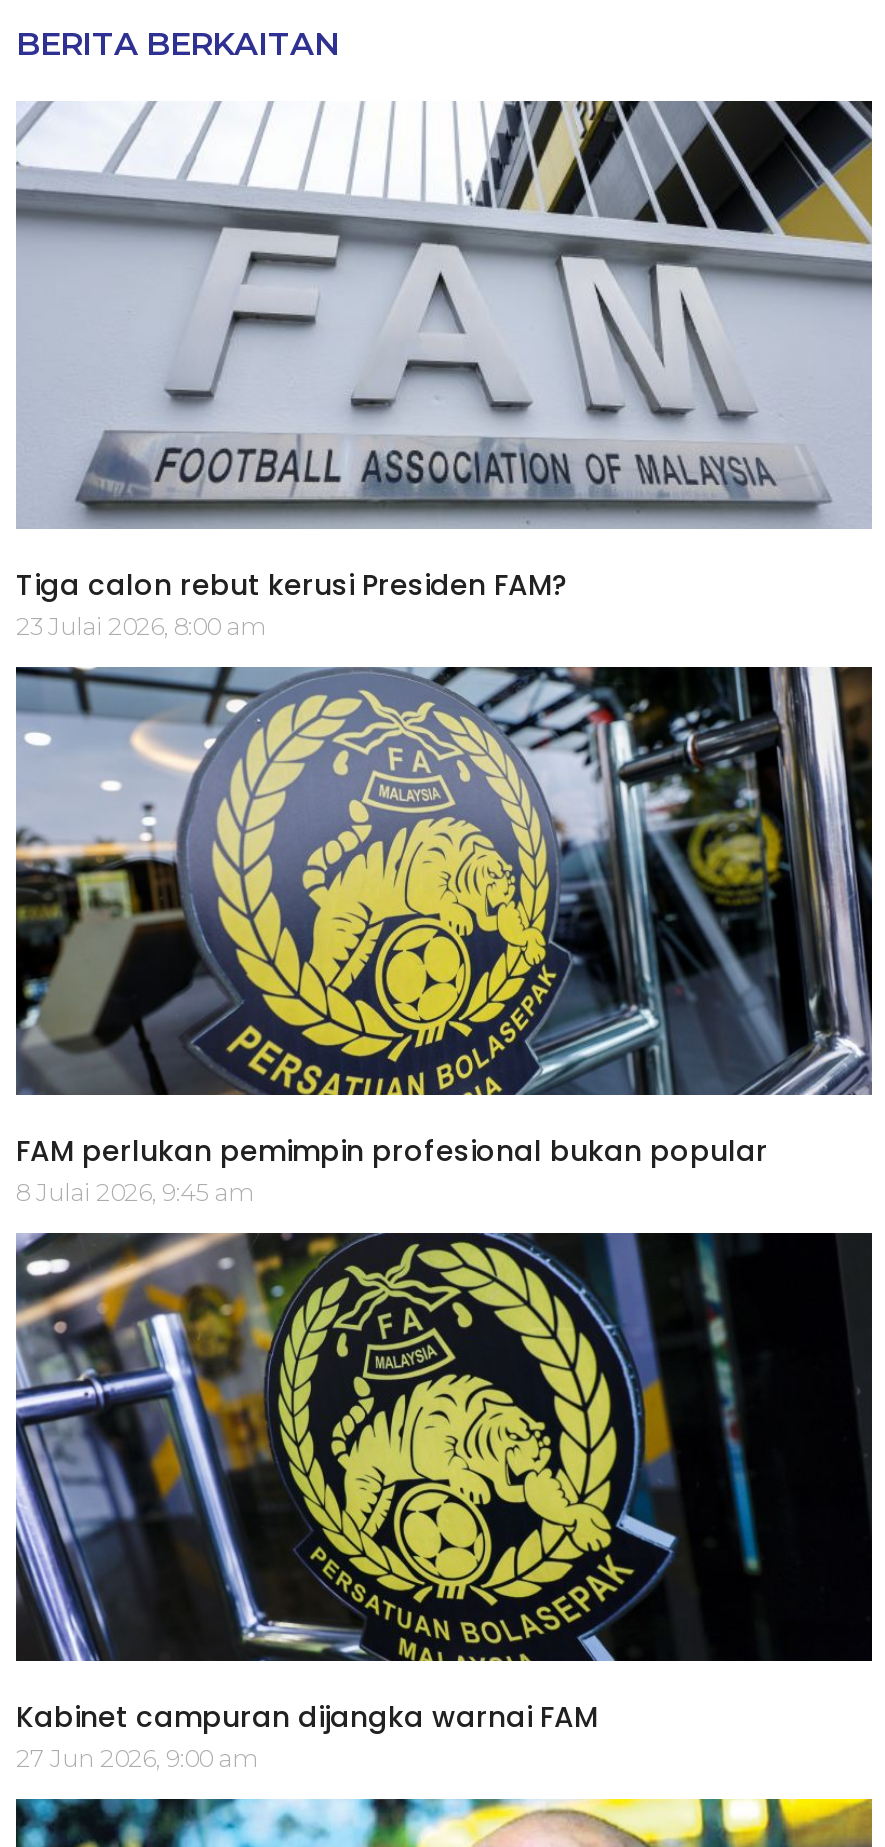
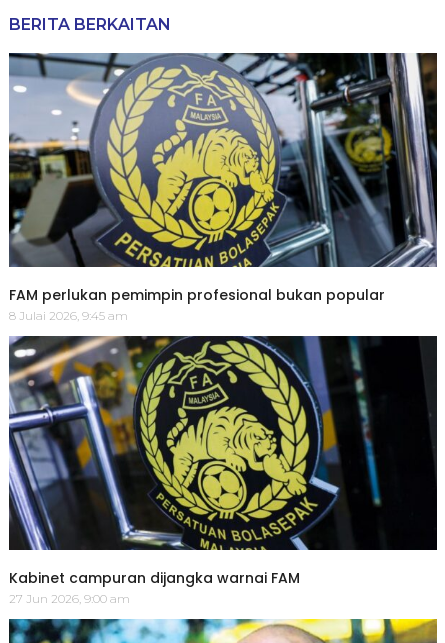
[16,99,874,641] [image] | Tiga calon rebut kerusi Presiden FAM? | 23 Julai 2026, 8:00 am -> none

